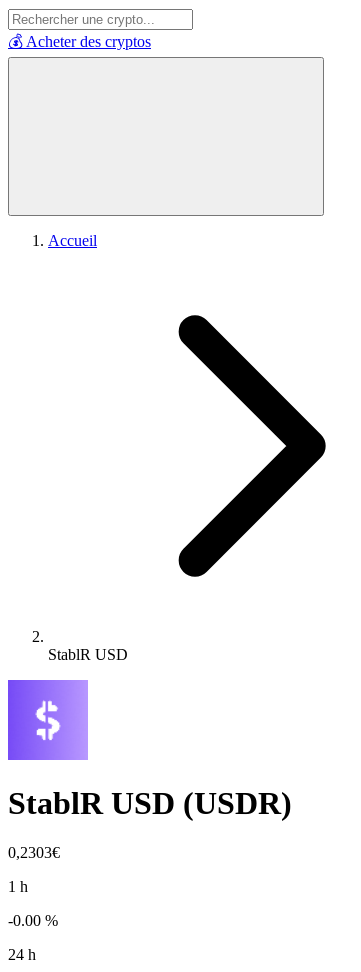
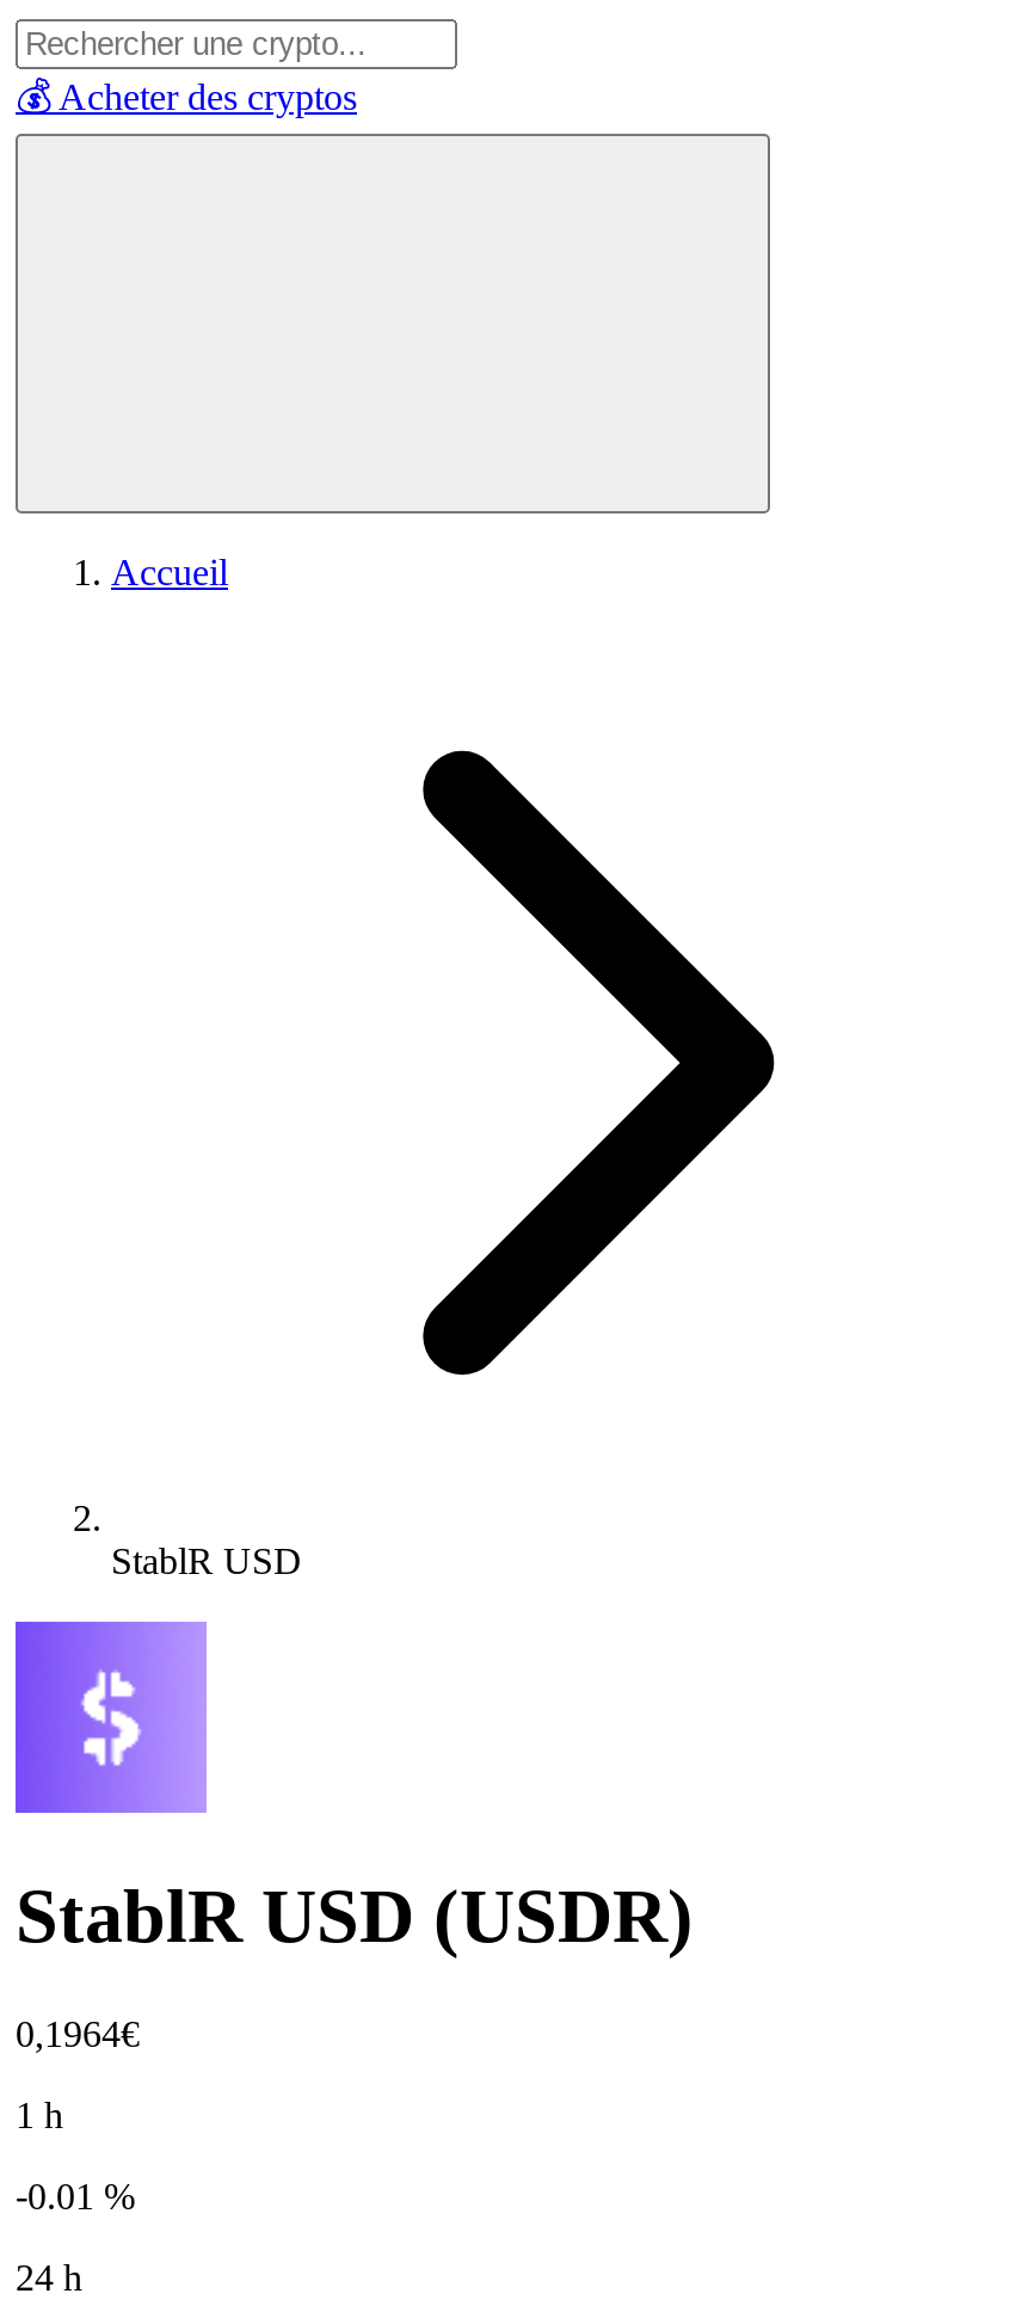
[8,844,60,861] 0,2303€ -> [16,2013,140,2054] 0,1964€
[8,912,58,929] -0.00 % -> [16,2176,135,2216] -0.01 %

